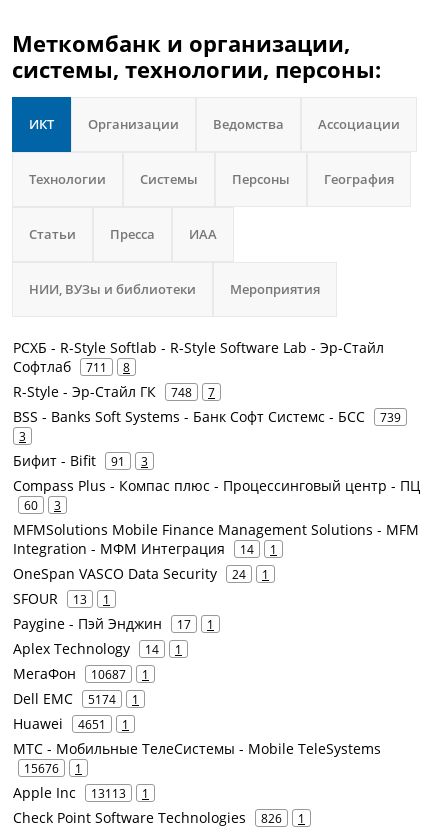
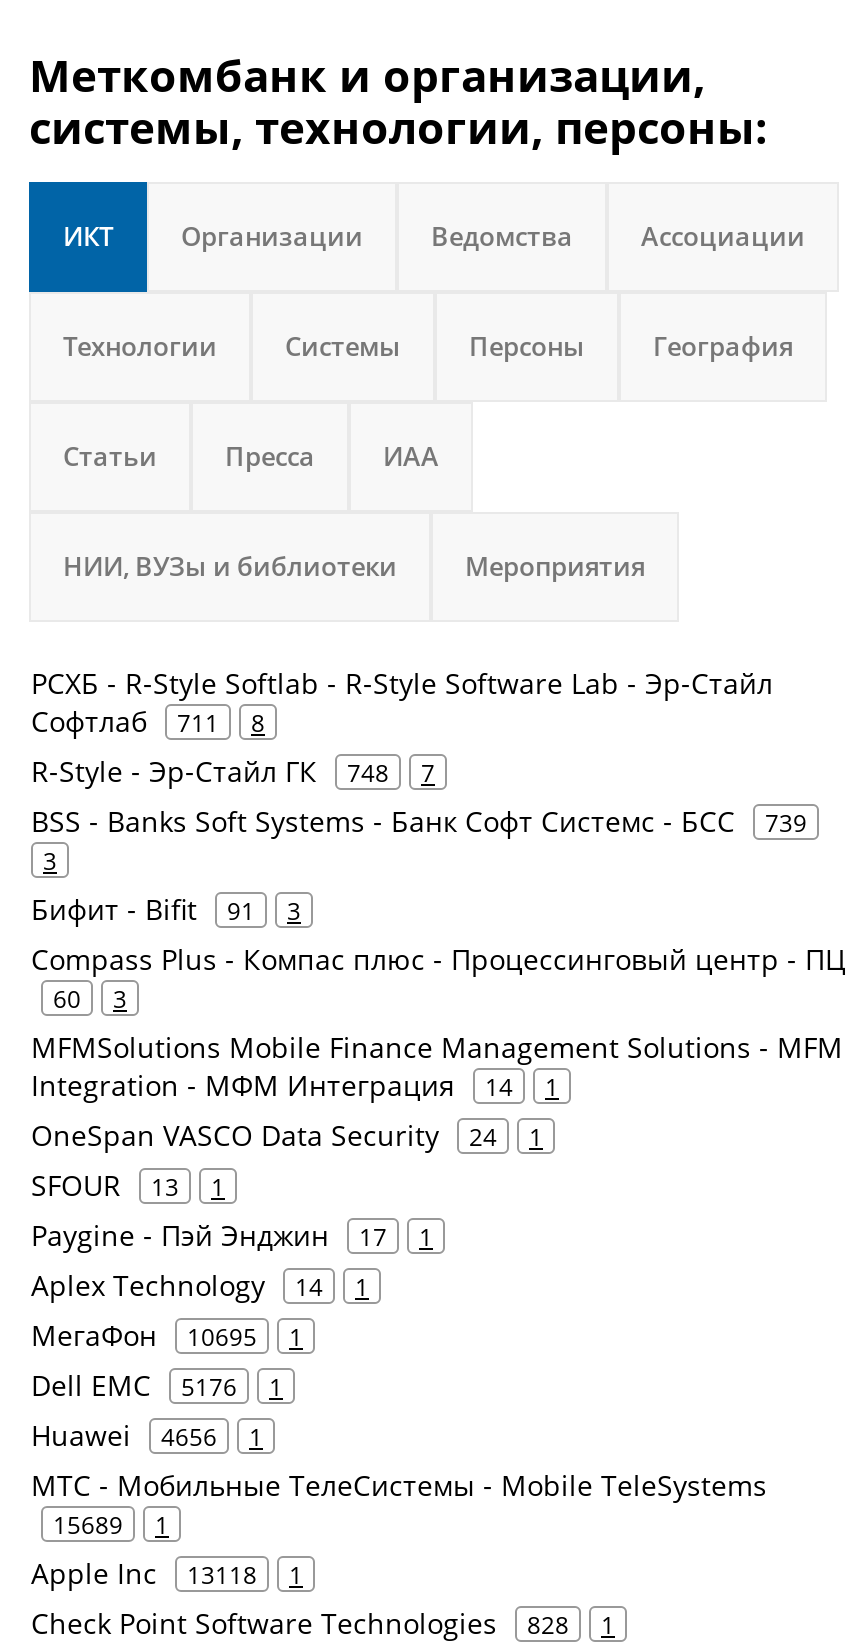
[13,664,149,683] МегаФон 10687 1 -> [31,1316,303,1354] МегаФон 10695 1
[13,689,139,708] Dell EMC 5174 1 -> [31,1366,283,1404] Dell EMC 5176 1
[13,714,129,733] Huawei 4651 1 -> [31,1416,263,1454] Huawei 4656 1
[24,760,82,776] 15676 1 -> [53,1508,169,1540] 15689 1
[13,783,149,802] Apple Inc 13113 1 -> [31,1554,303,1592] Apple Inc 13118 1
[13,808,305,827] Check Point Software Technologies 826 1 -> [31,1604,615,1642] Check Point Software Technologies 828 1

